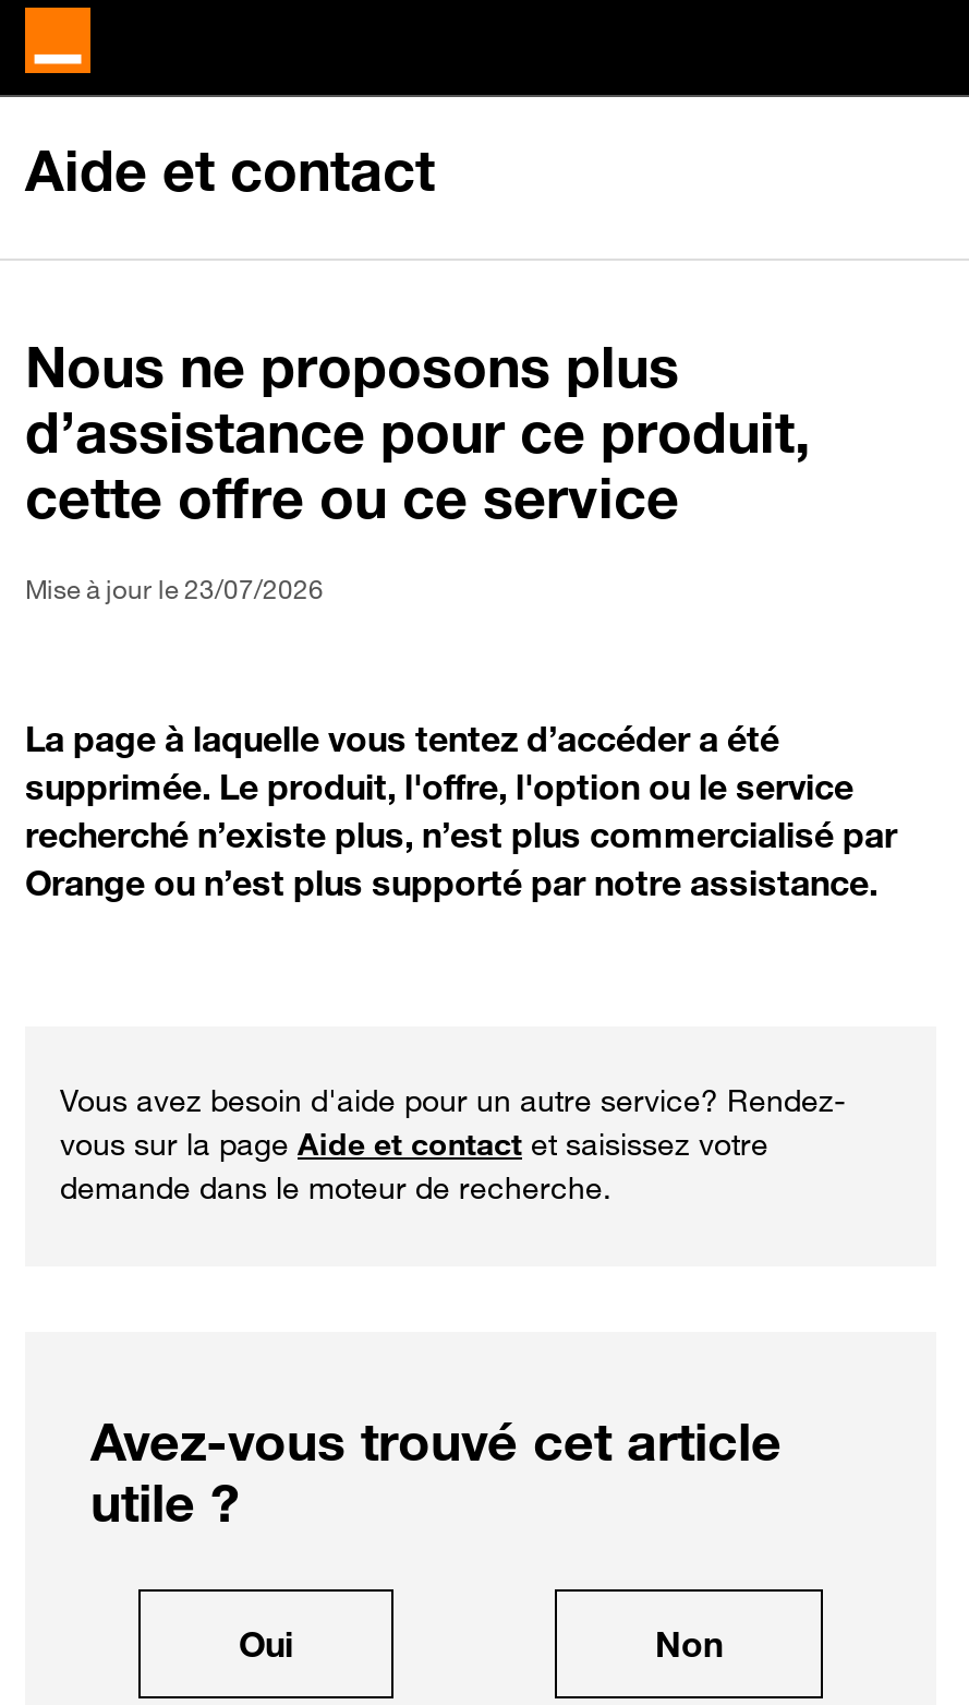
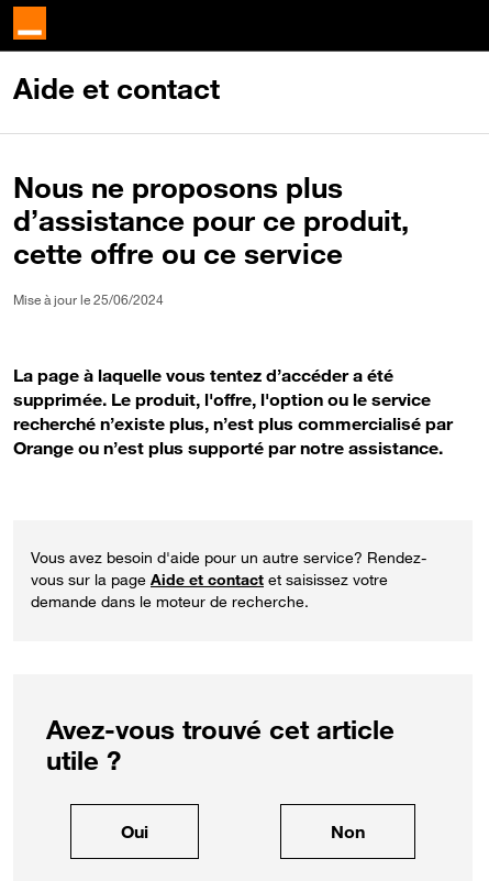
[25,573,324,605] Mise à jour le 23/07/2026 -> [13,291,164,308] Mise à jour le 25/06/2024

